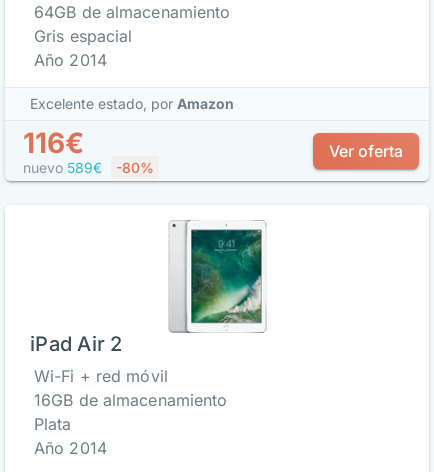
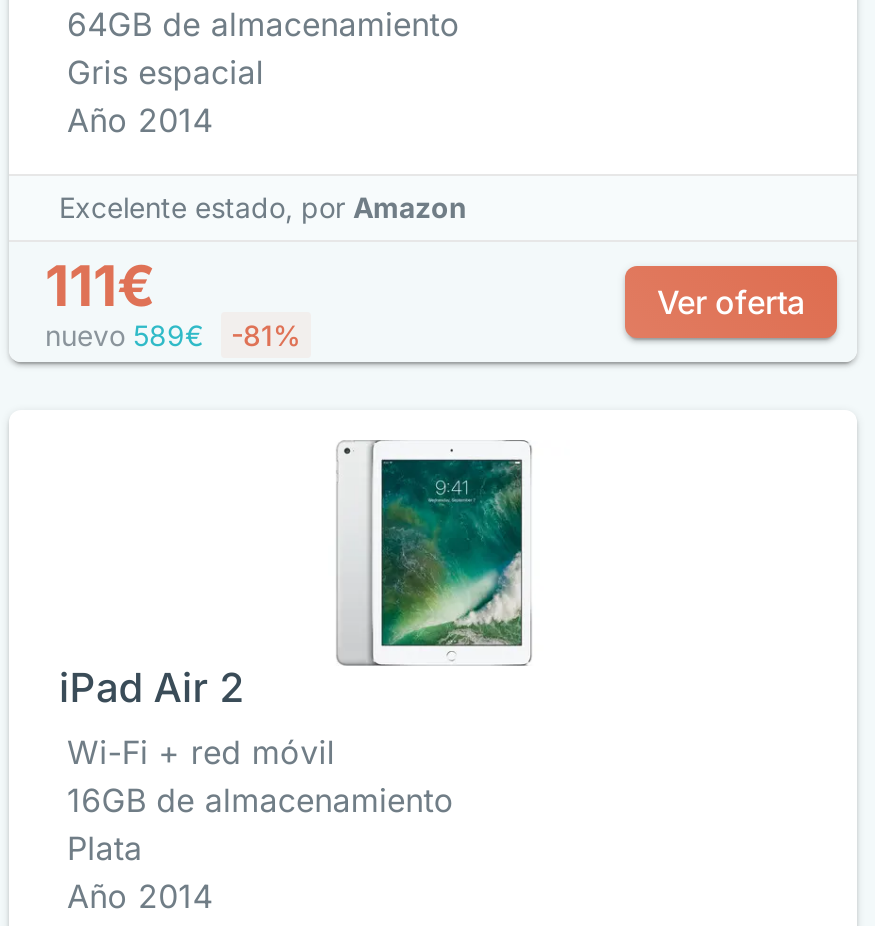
[23,126,84,160] 116€ -> [45,252,155,320] 111€
[23,159,154,176] nuevo 589€ -80% -> [45,318,301,352] nuevo 589€ -81%

